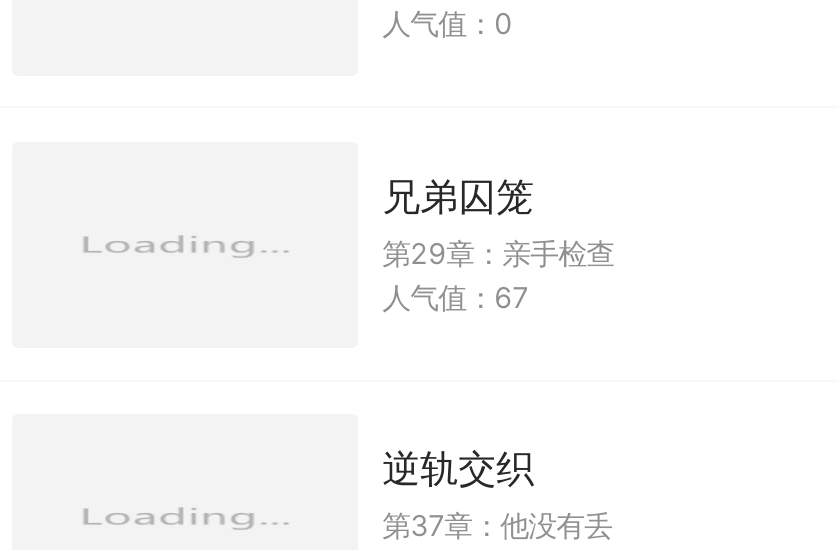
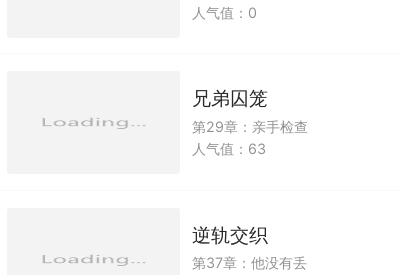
[382,280,528,314] 人气值：67 -> [192,140,266,157] 人气值：63

